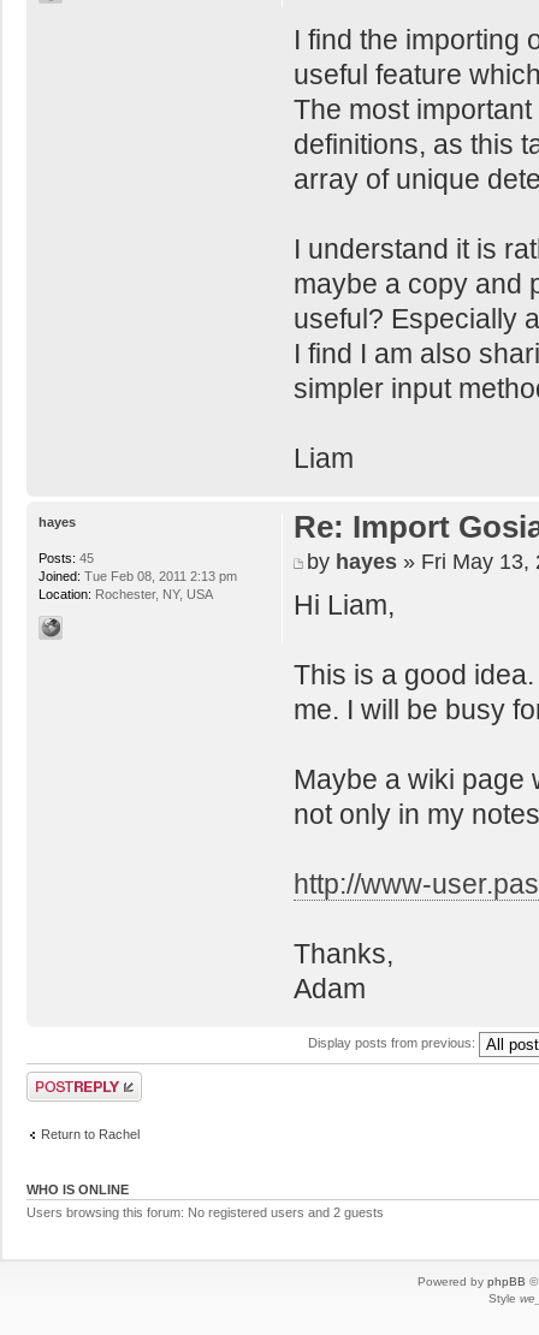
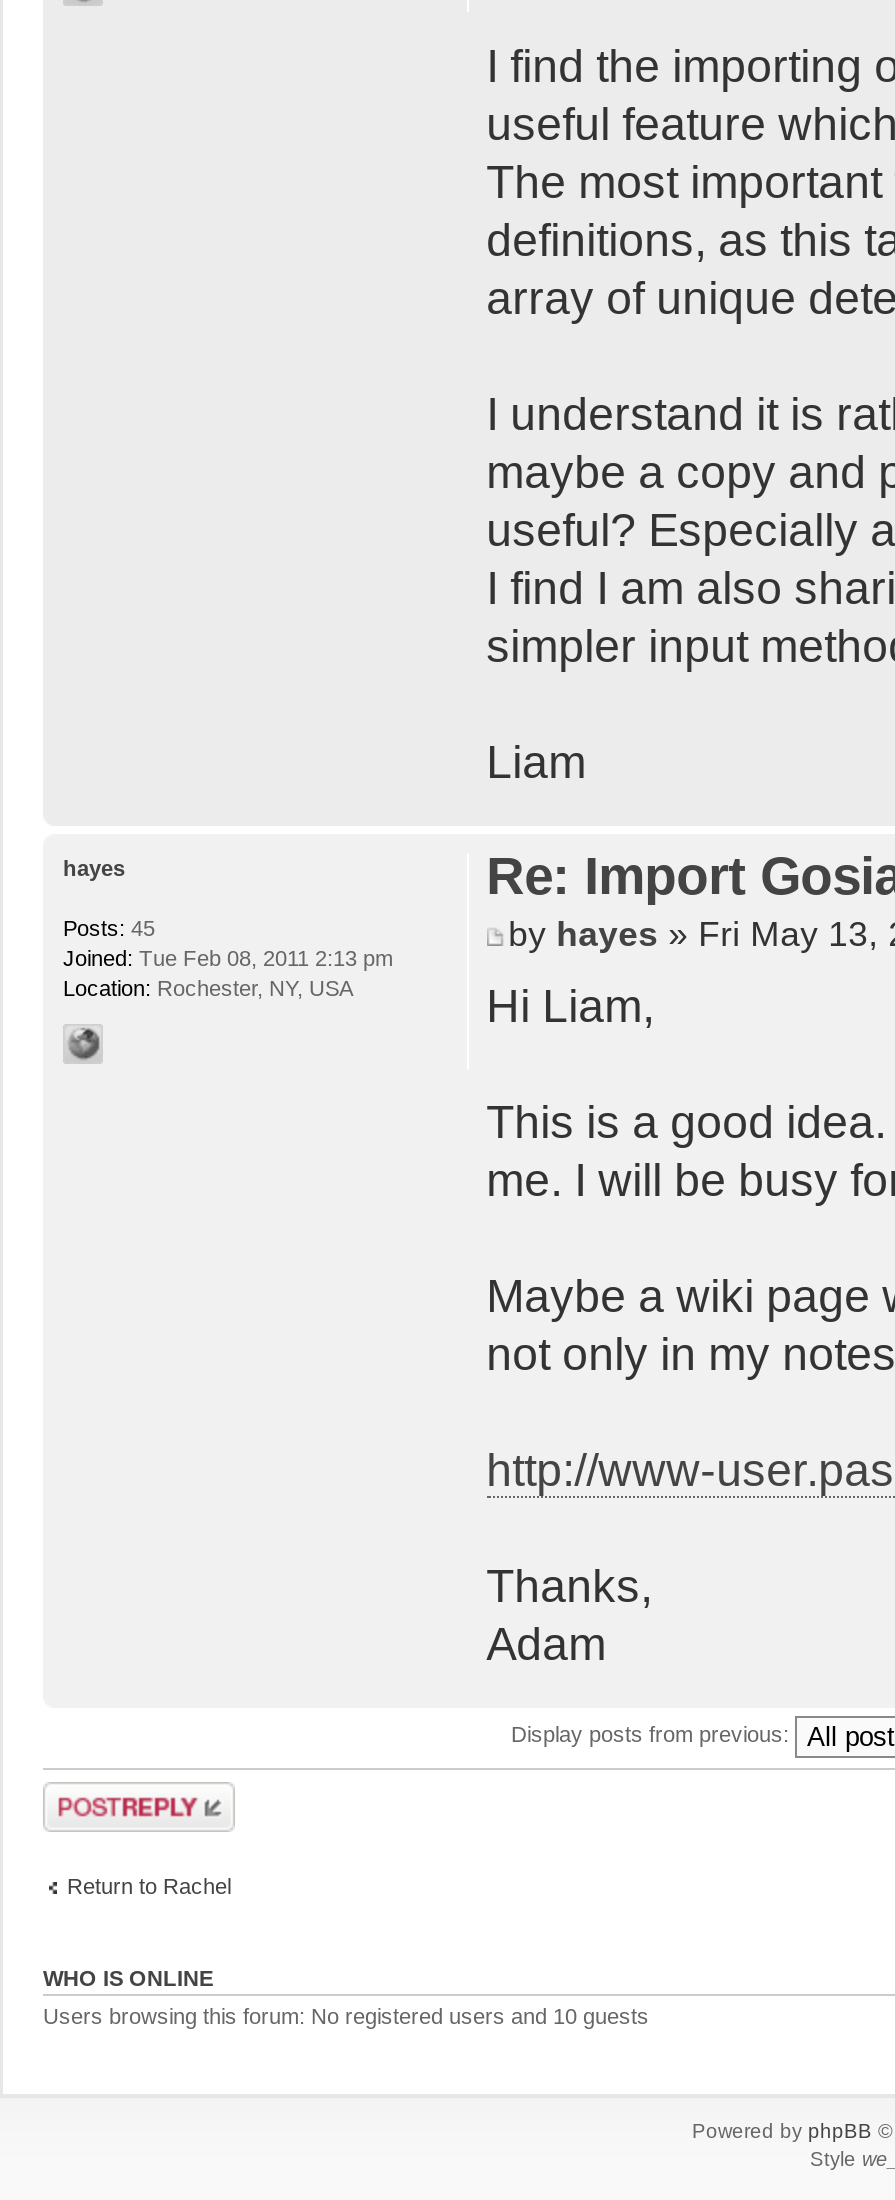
[26,1205,384,1220] Users browsing this forum: No registered users and 2 guests -> [43,2004,649,2028] Users browsing this forum: No registered users and 10 guests

